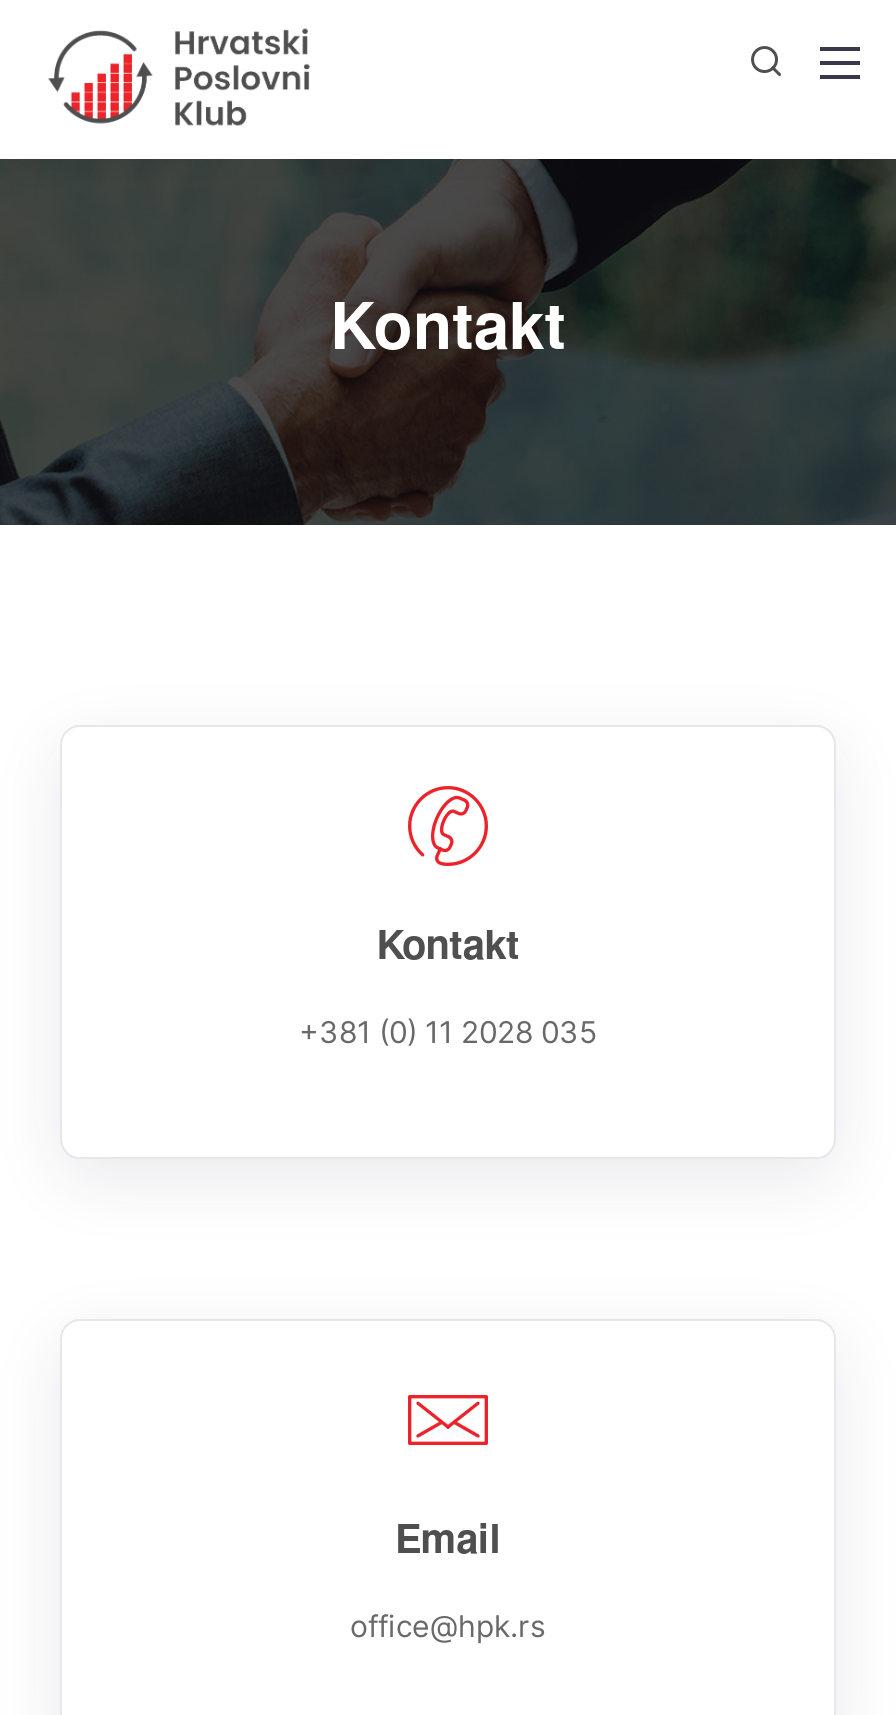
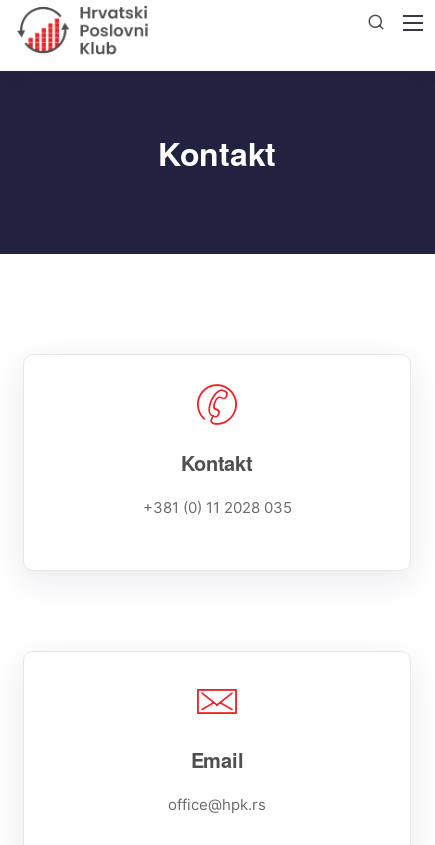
[6,159,890,525] [image] -> none

